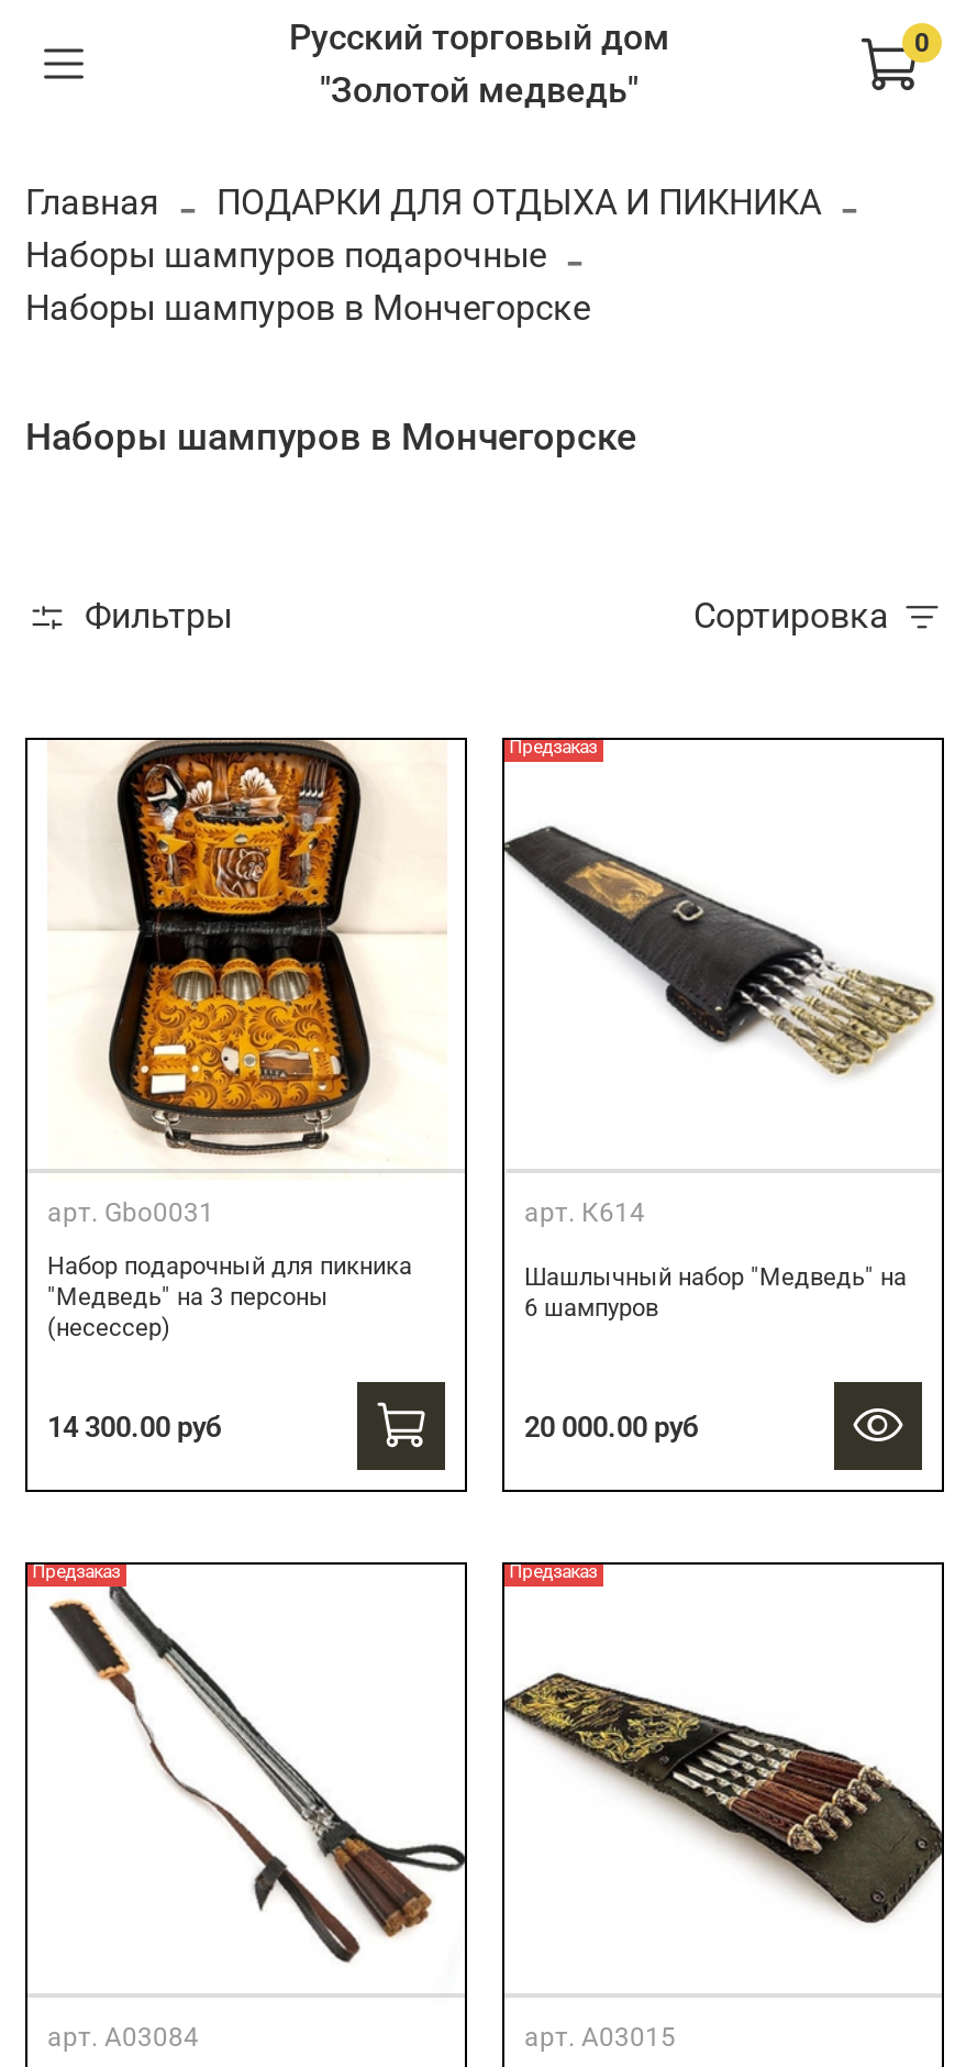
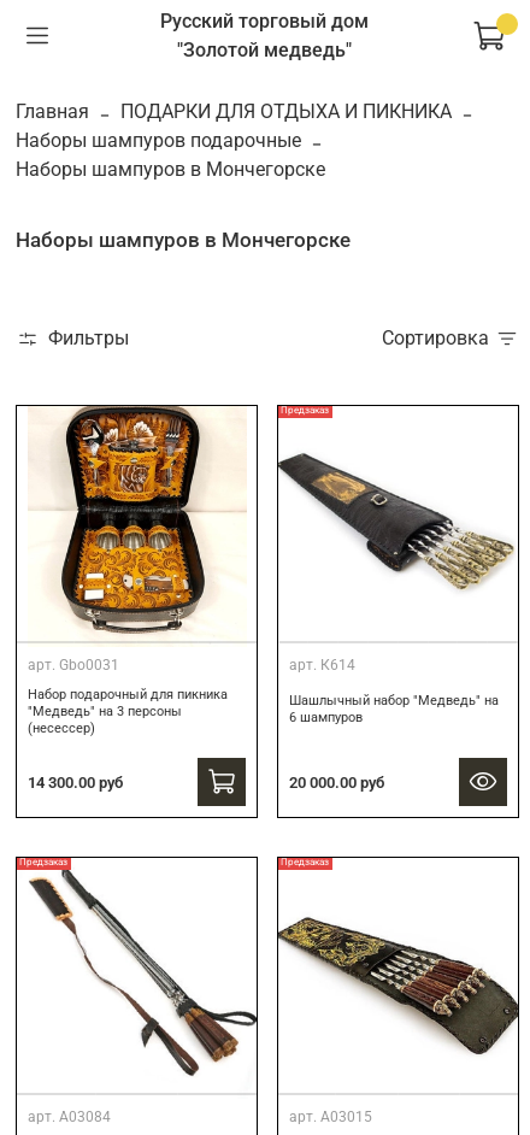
[914,27,930,58] 0 -> none

